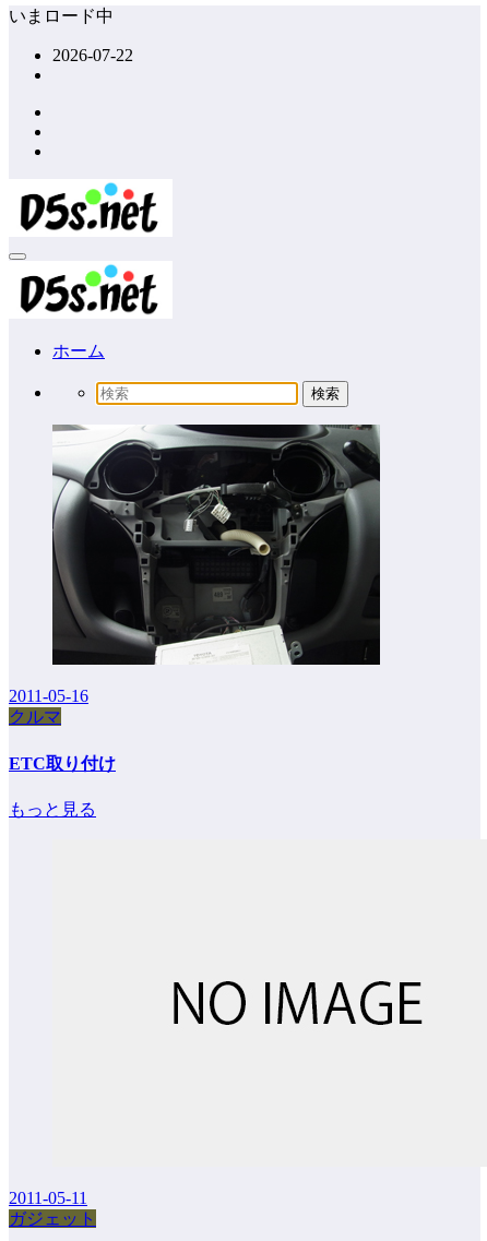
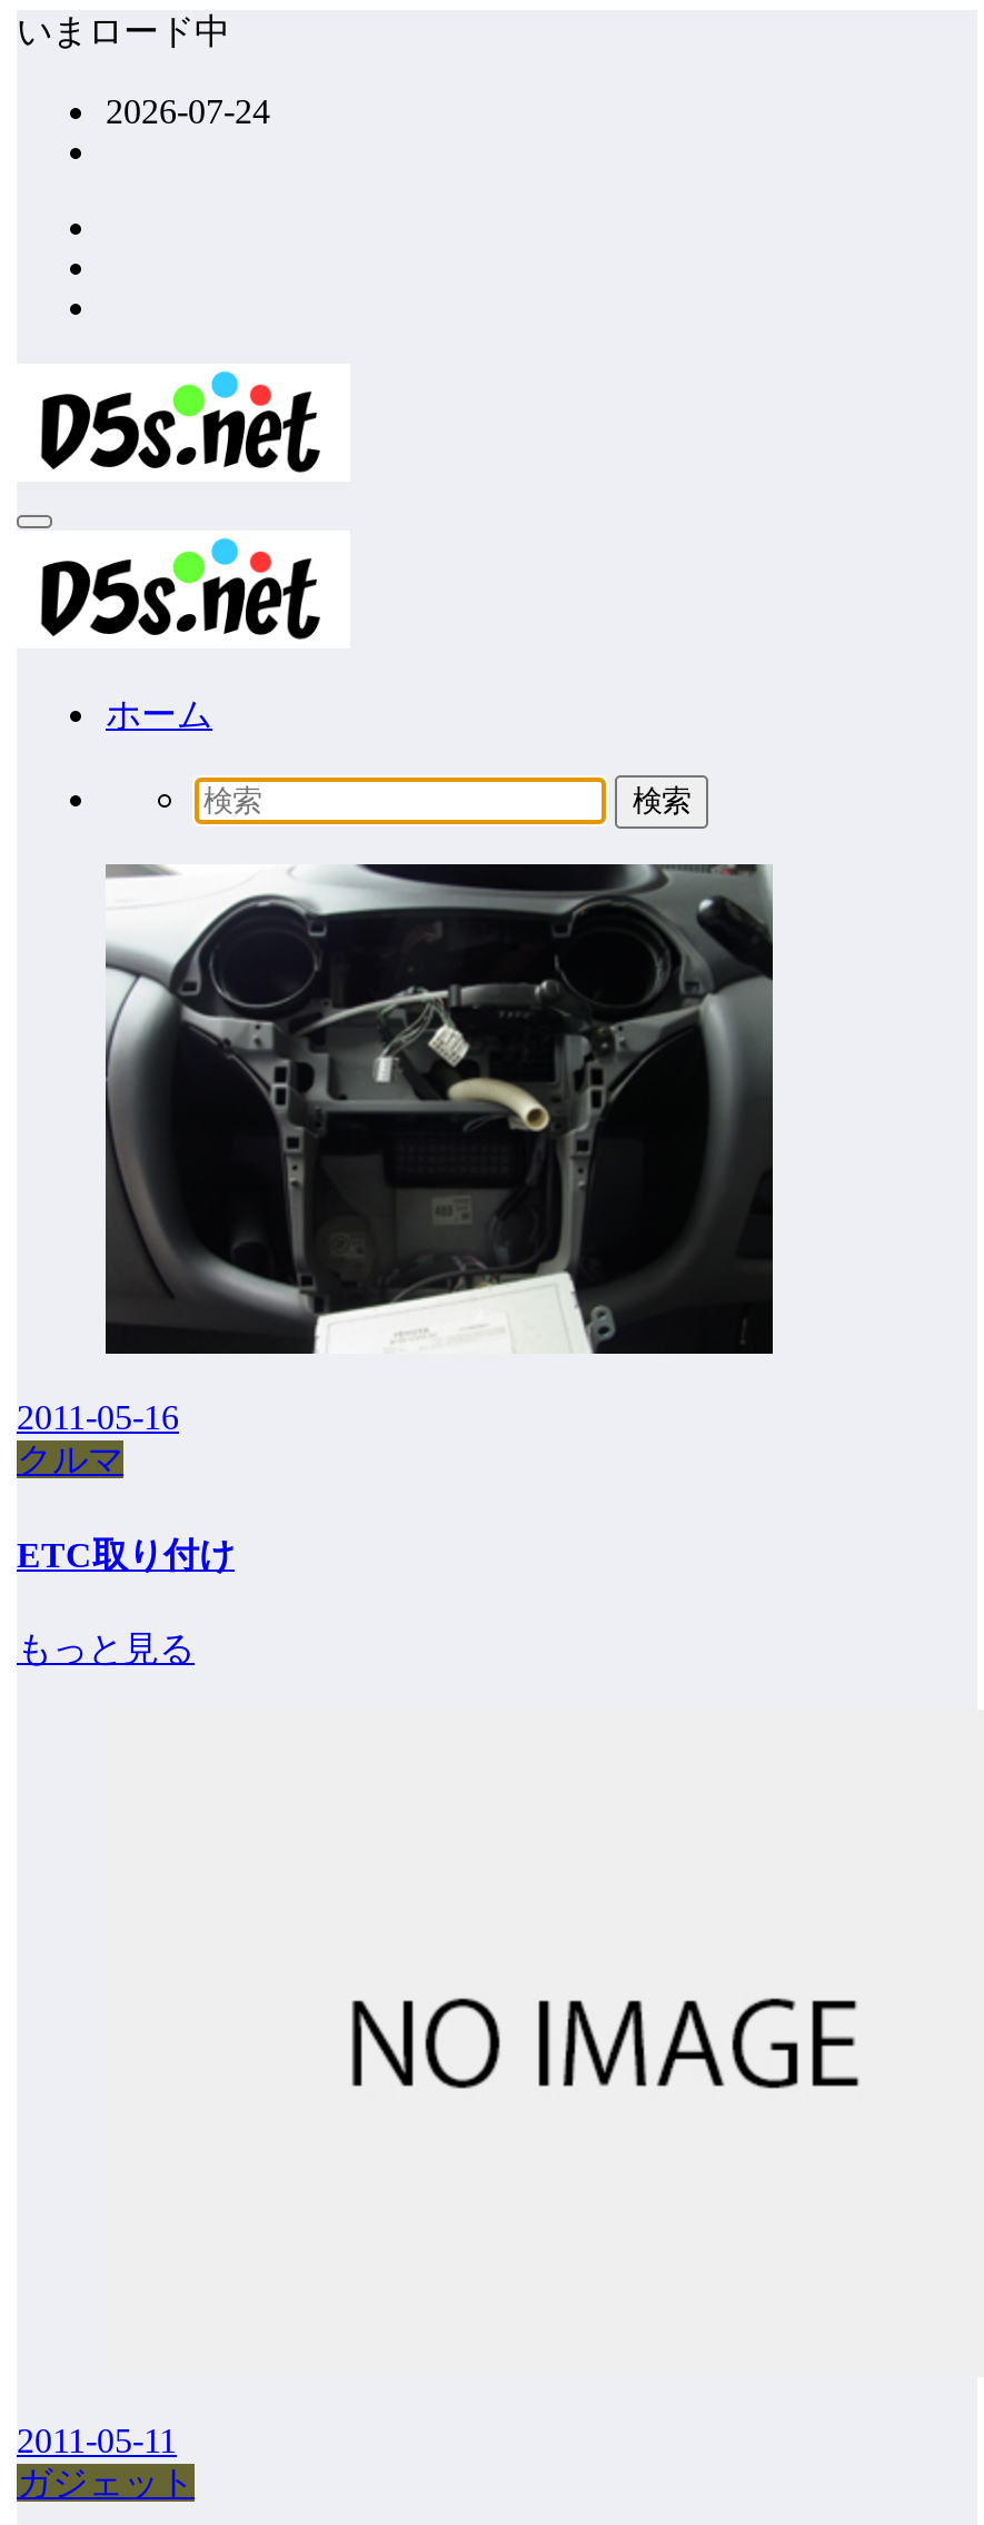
[52,46,133,64] 2026-07-22 -> [106,92,270,130] 2026-07-24

